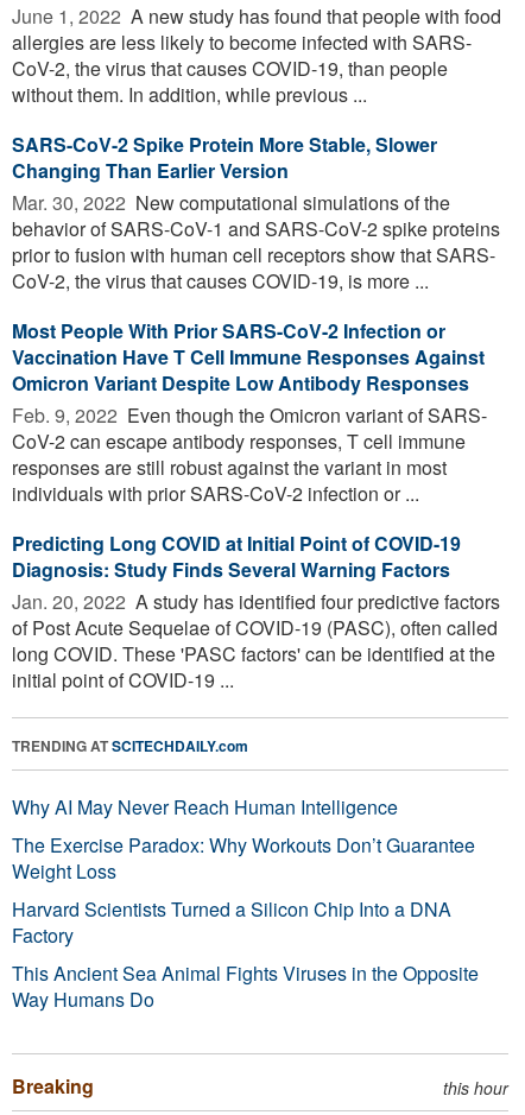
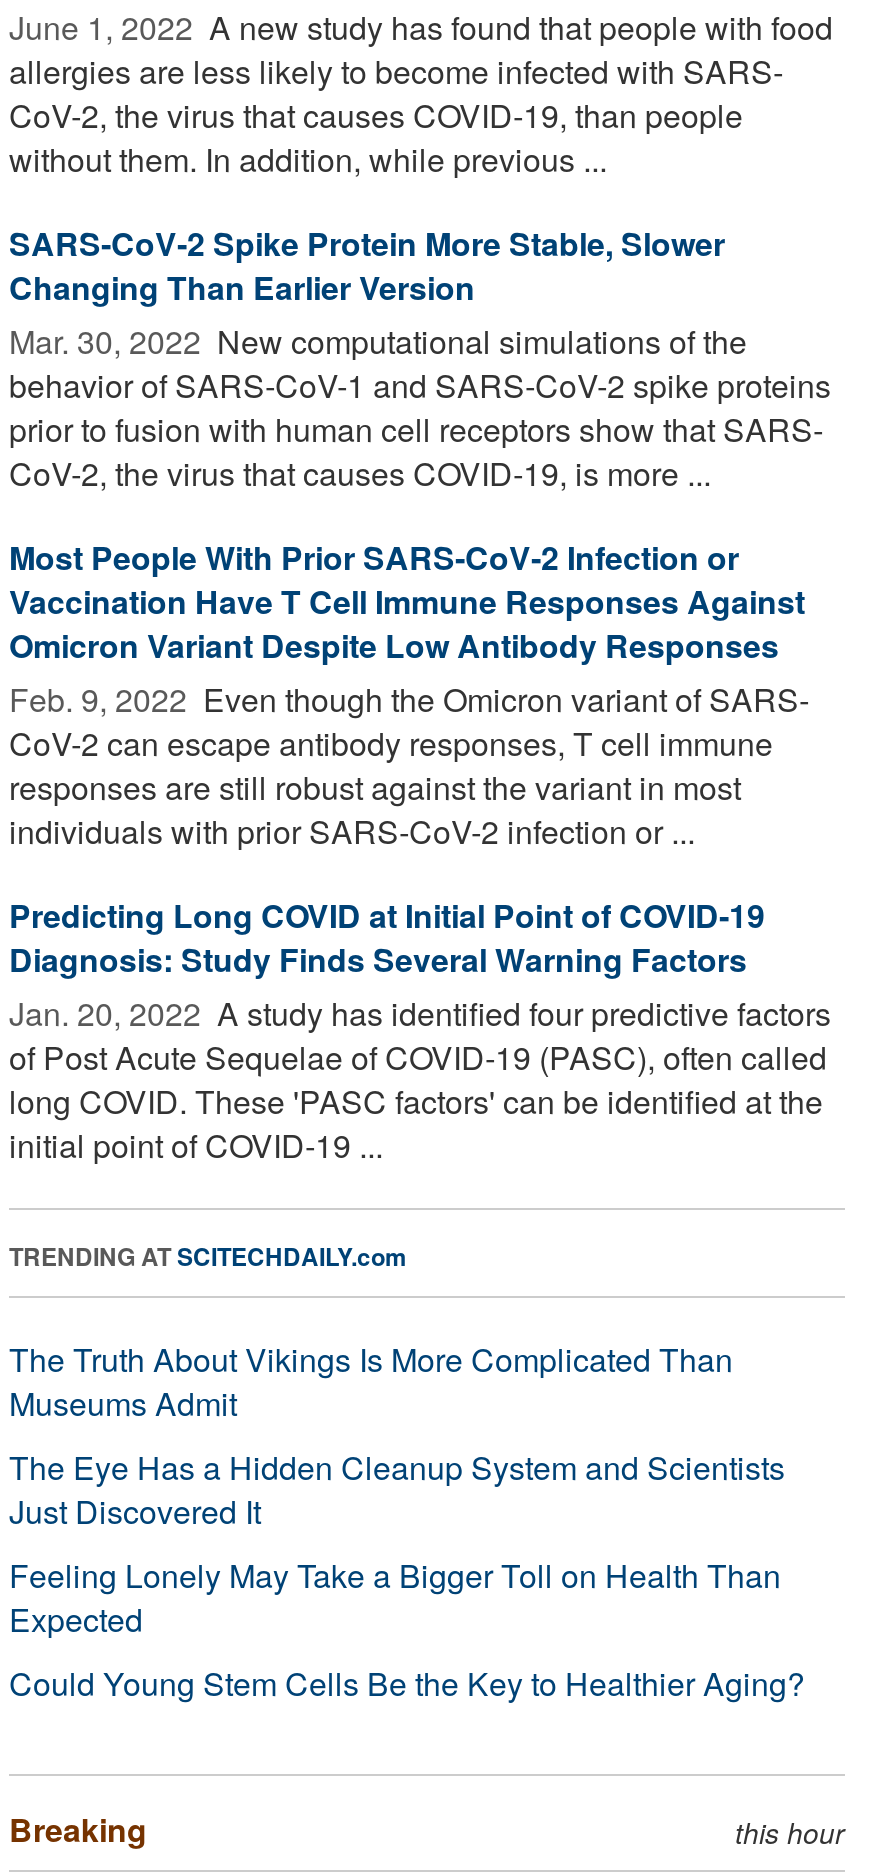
[12,793,479,1013] Why AI May Never Reach Human Intelligence | The Exercise Paradox: Why Workouts Don’t Guarantee | Weight Loss | Harvard Scientists Turned a Silicon Chip Into a DNA | Factory | This Ancient Sea Animal Fights Viruses in the Opposite | Way Humans Do -> [9,1336,805,1706] The Truth About Vikings Is More Complicated Than | Museums Admit | The Eye Has a Hidden Cleanup System and Scientists | Just Discovered It | Feeling Lonely May Take a Bigger Toll on Health Than | Expected | Could Young Stem Cells Be the Key to Healthier Aging?

